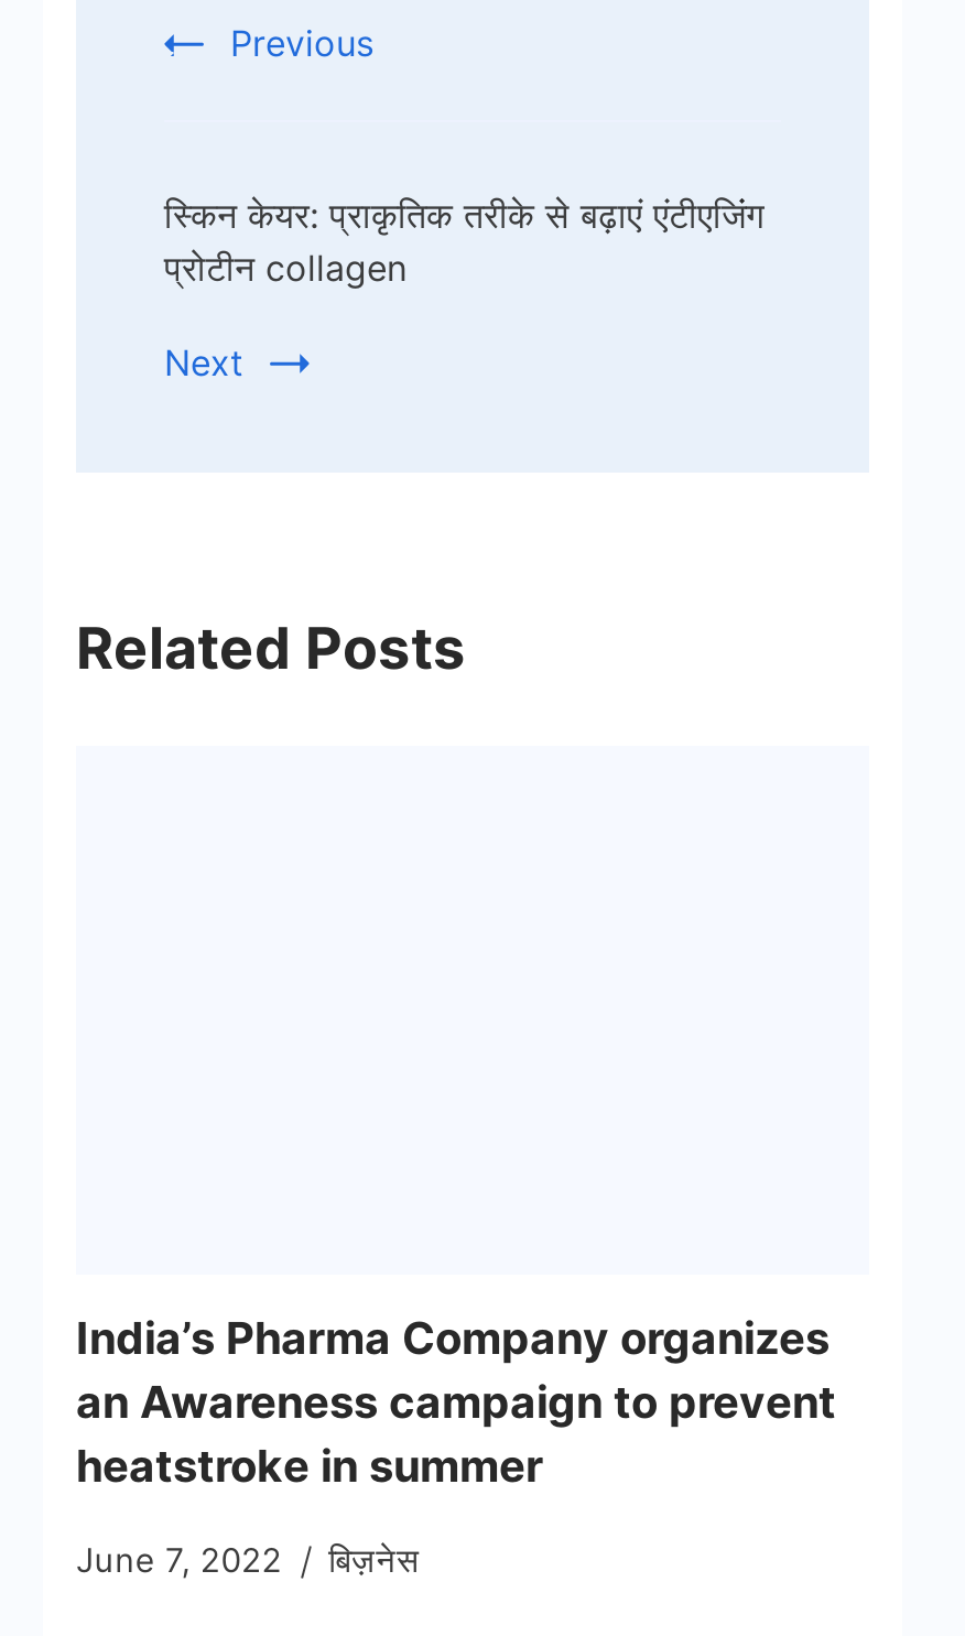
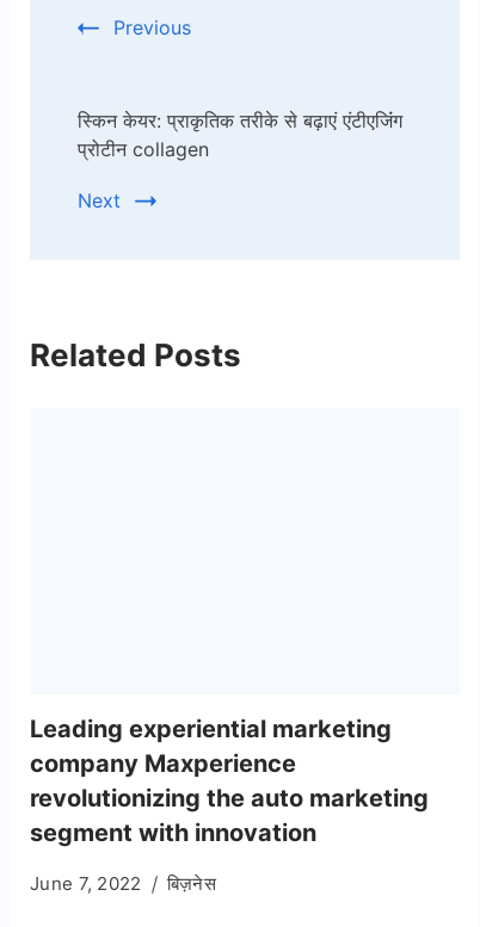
[76,1312,836,1493] India’s Pharma Company organizes | an Awareness campaign to prevent | heatstroke in summer -> [30,715,429,847] Leading experiential marketing | company Maxperience | revolutionizing the auto marketing | segment with innovation

